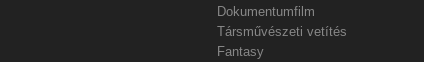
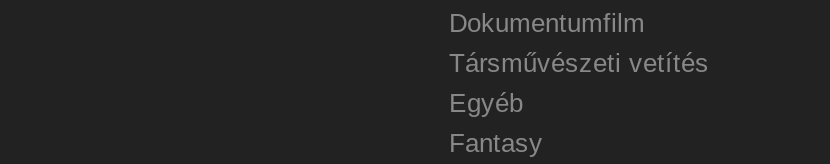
none -> [449,88,523,118] Egyéb

